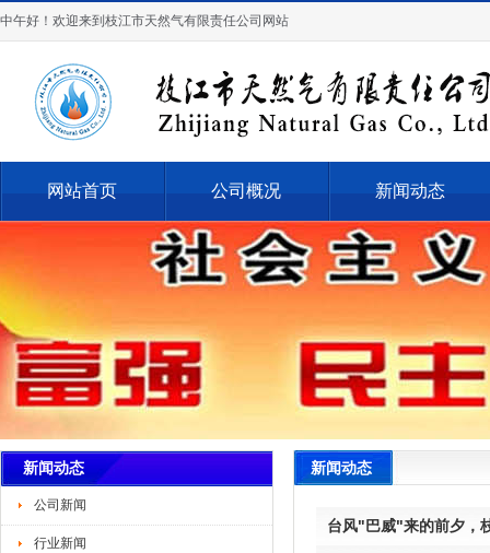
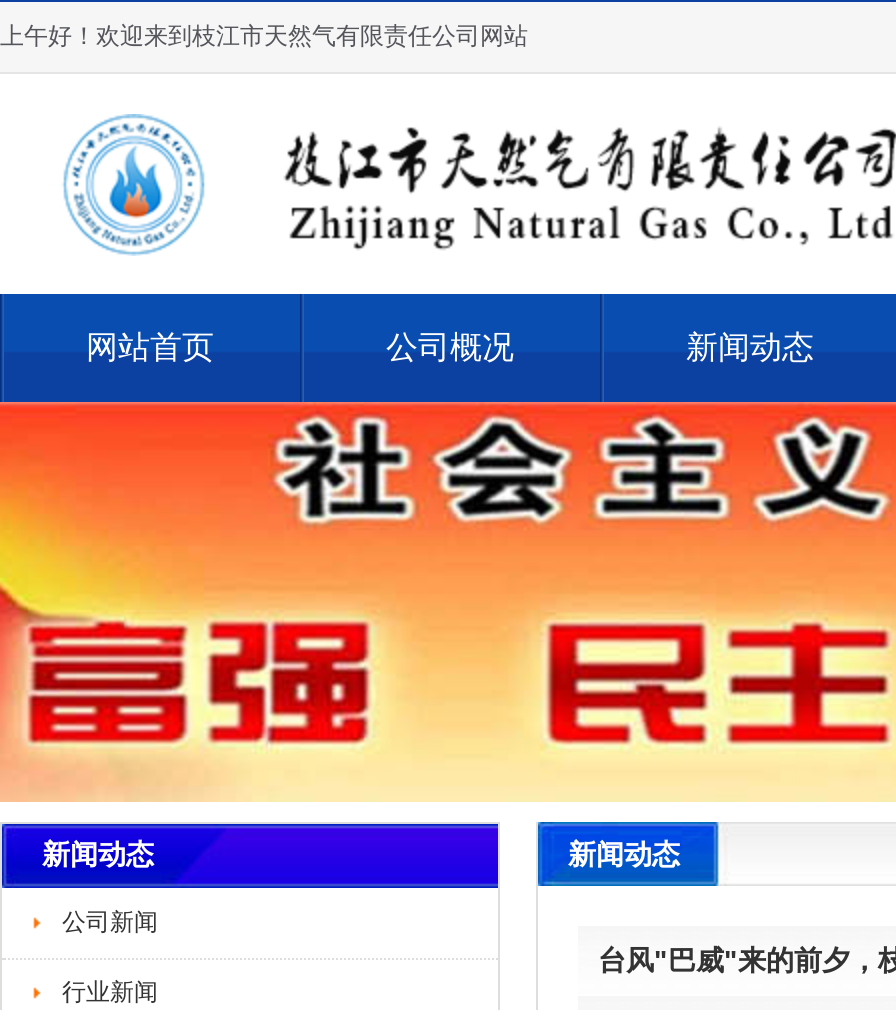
[0,13,289,28] 中午好！欢迎来到枝江市天然气有限责任公司网站 -> [0,22,528,50] 上午好！欢迎来到枝江市天然气有限责任公司网站

